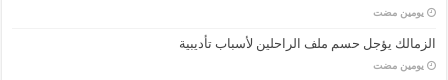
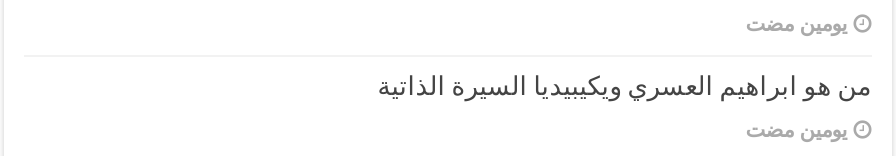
[179,36,436,51] الزمالك يؤجل حسم ملف الراحلين لأسباب تأديبية -> [378,70,872,100] من هو ابراهيم العسري ويكيبيديا السيرة الذاتية

